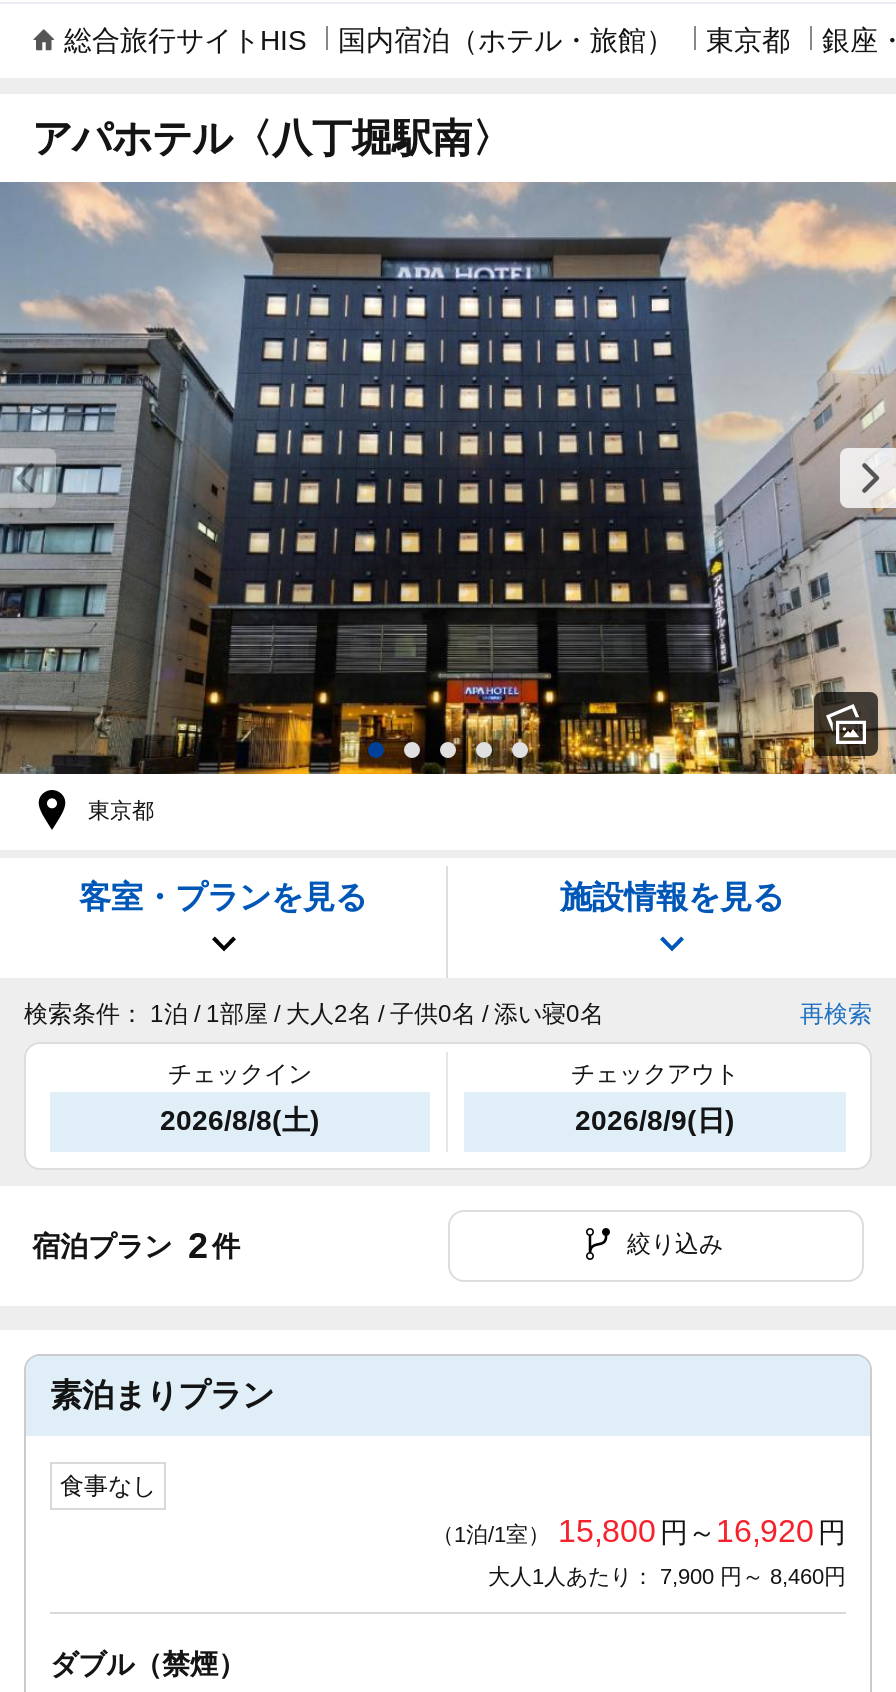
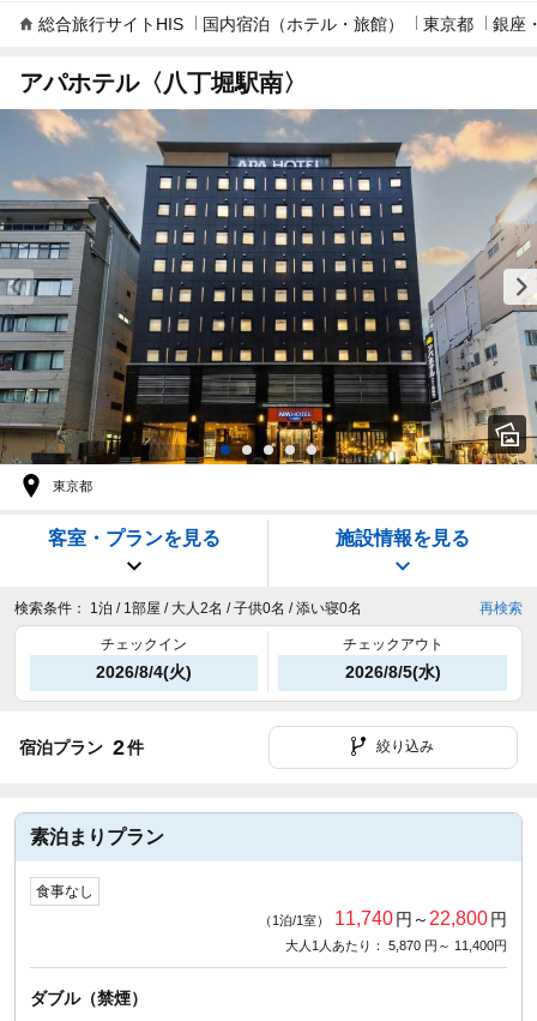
[160,1103,320,1135] 2026/8/8(土) -> [96,662,192,681] 2026/8/4(火)
[575,1103,735,1135] 2026/8/9(日) -> [345,662,441,681] 2026/8/5(水)
[432,1513,846,1547] （1泊/1室） 15,800 円～16,920 円 -> [259,908,507,928] （1泊/1室） 11,740 円～22,800 円
[488,1563,846,1587] 大人1人あたり： 7,900 円～ 8,460円 -> [285,938,507,952] 大人1人あたり： 5,870 円～ 11,400円

